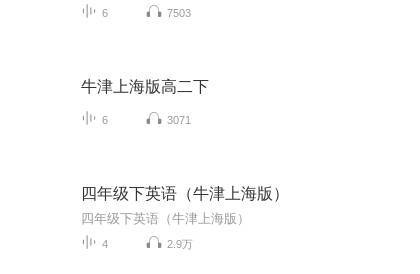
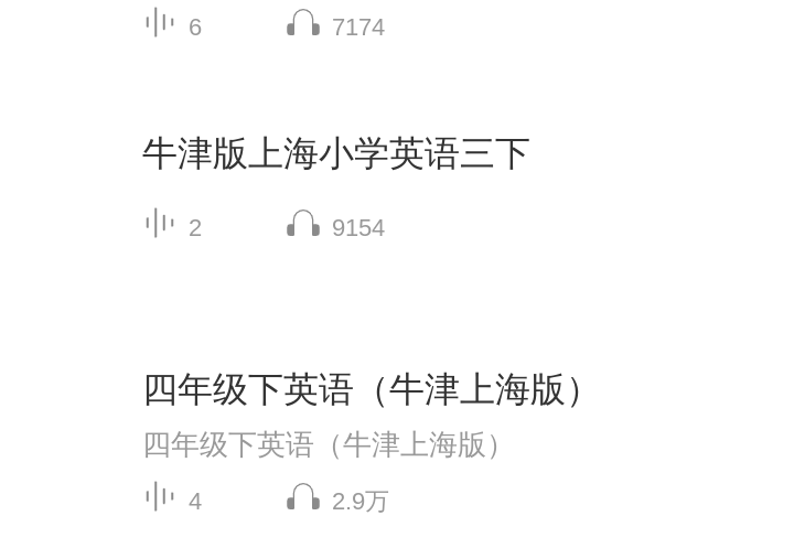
[167,7,191,19] 7503 -> [332,13,385,39] 7174
[81,78,209,95] 牛津上海版高二下 -> [142,134,530,172] 牛津版上海小学英语三下
[102,114,191,126] 6 | 3071 -> [189,213,385,240] 2 | 9154

